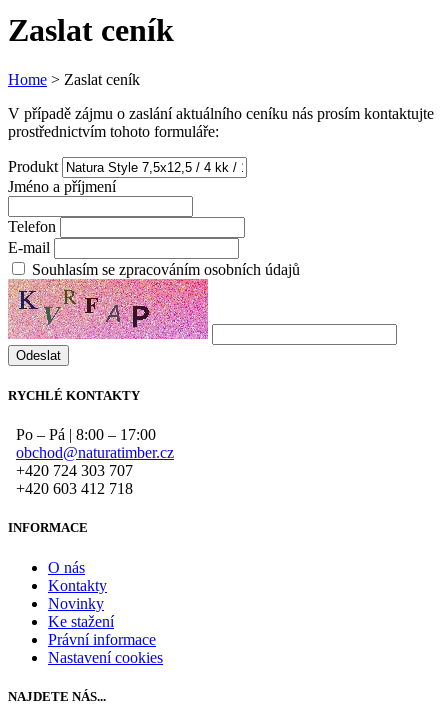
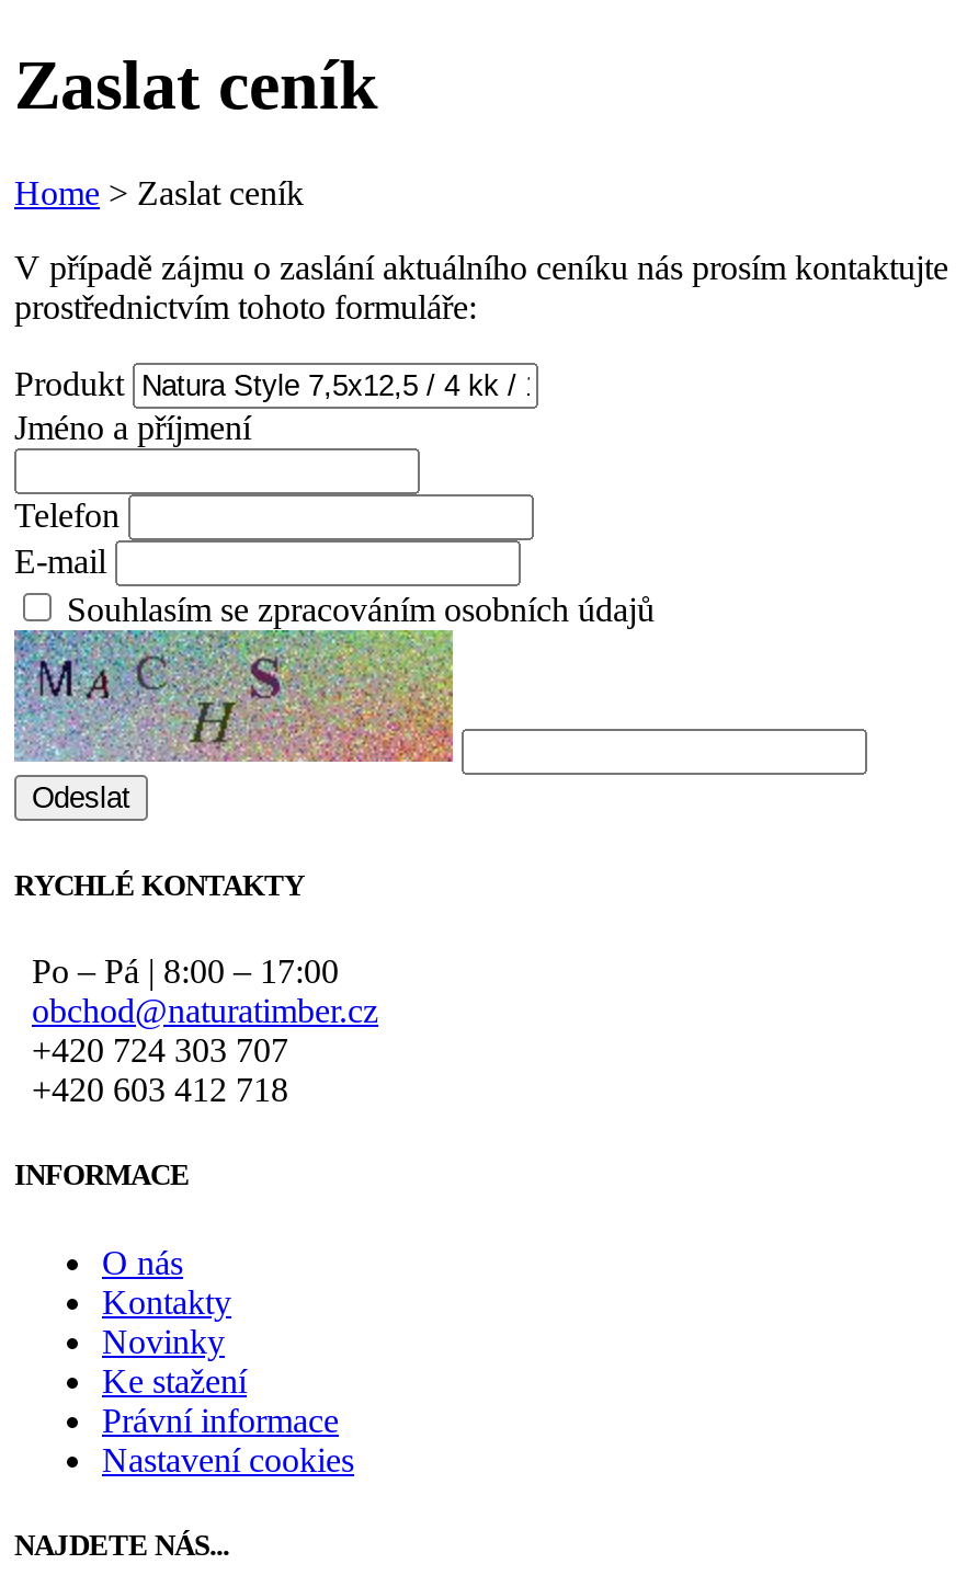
[7,278,209,340] [image] -> [12,628,455,764] [image]

